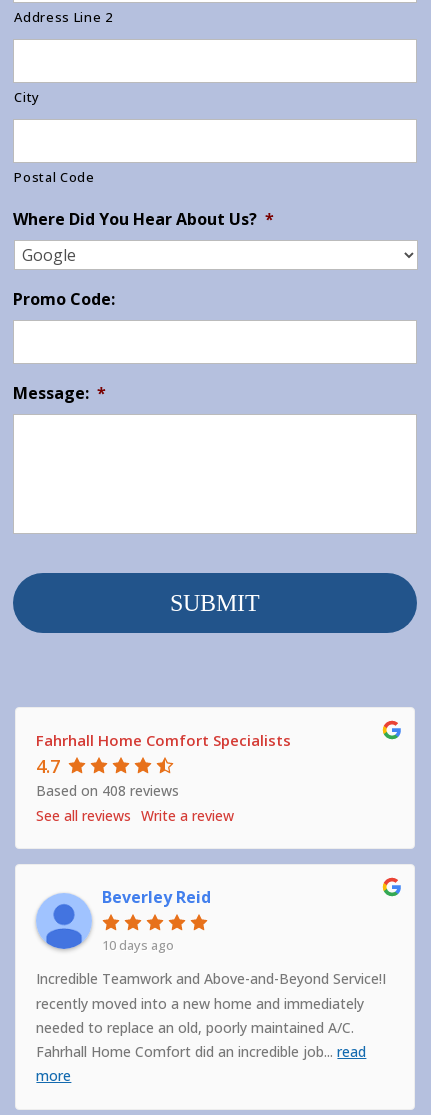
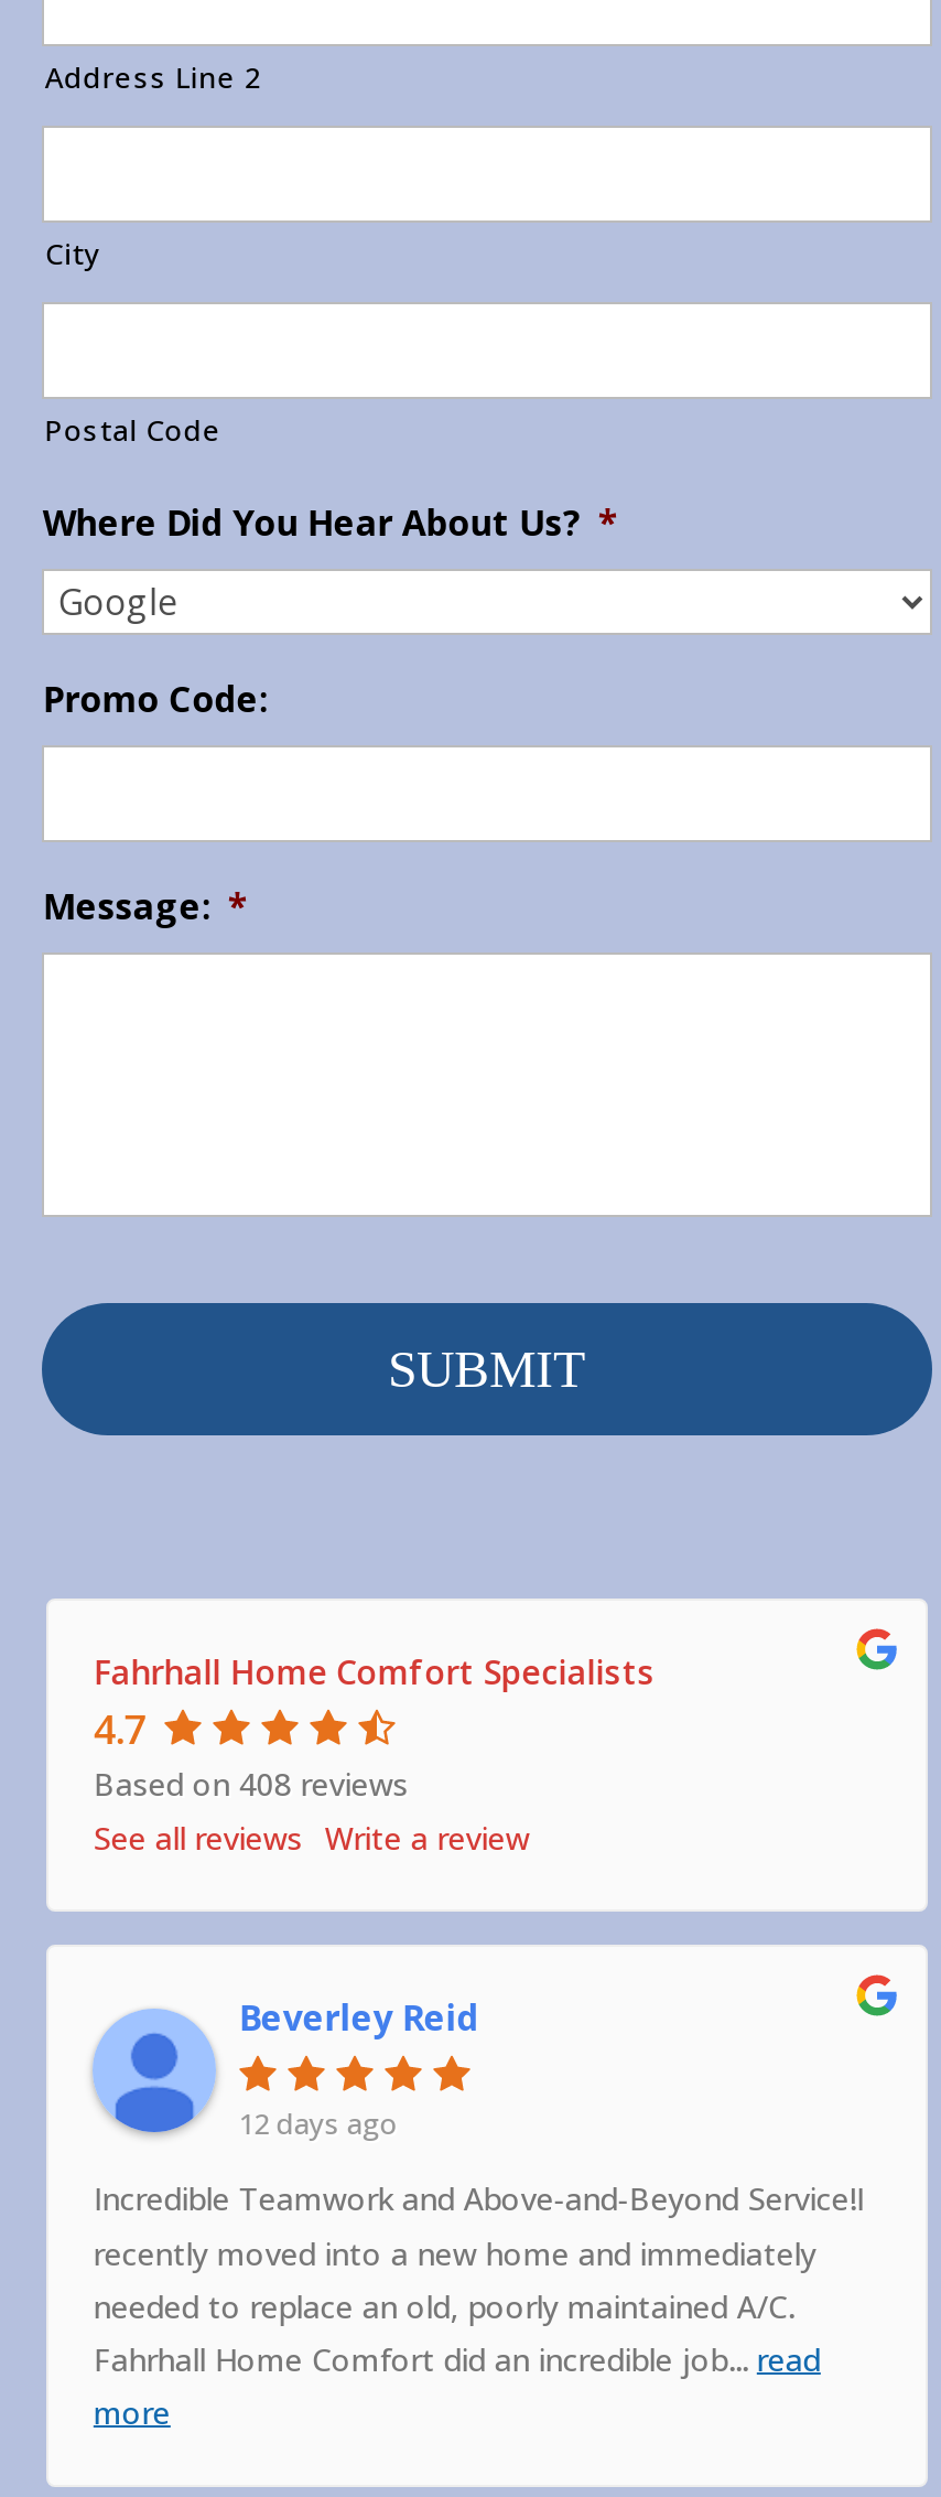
[102,936,174,954] 10 days ago -> [239,2104,398,2144] 12 days ago

